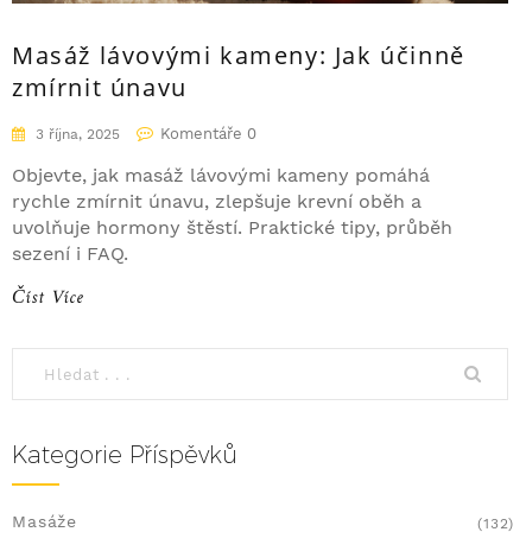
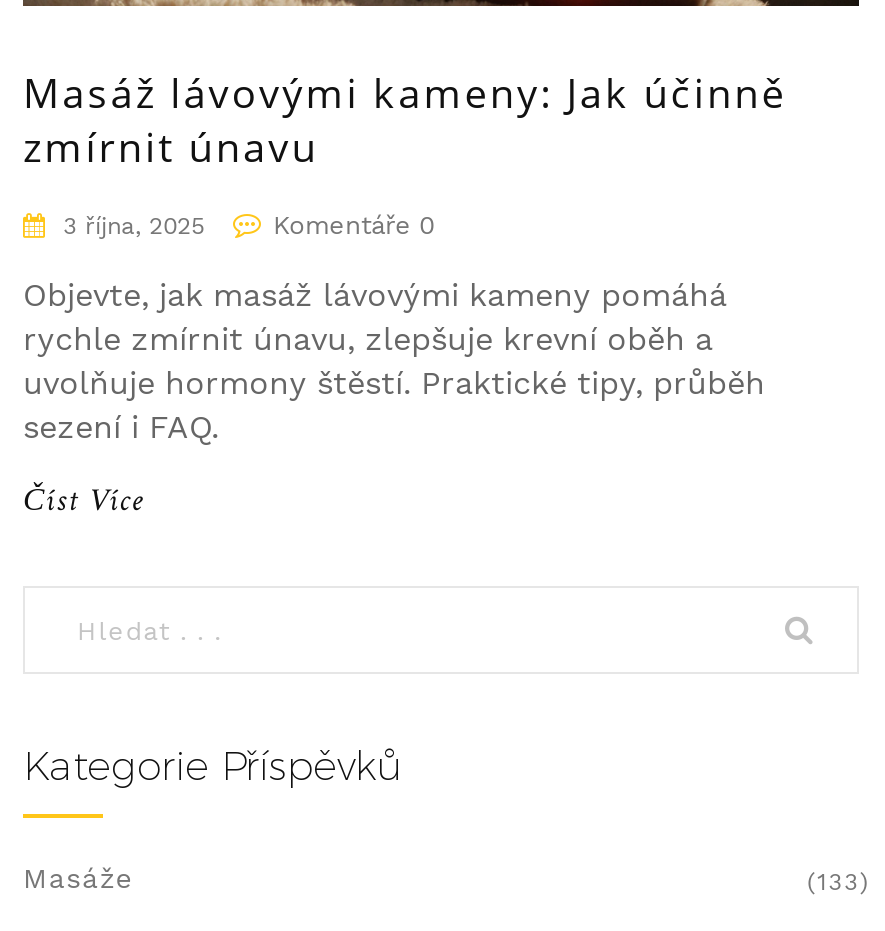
[477,515,514,532] (132) -> [807,868,869,896] (133)

